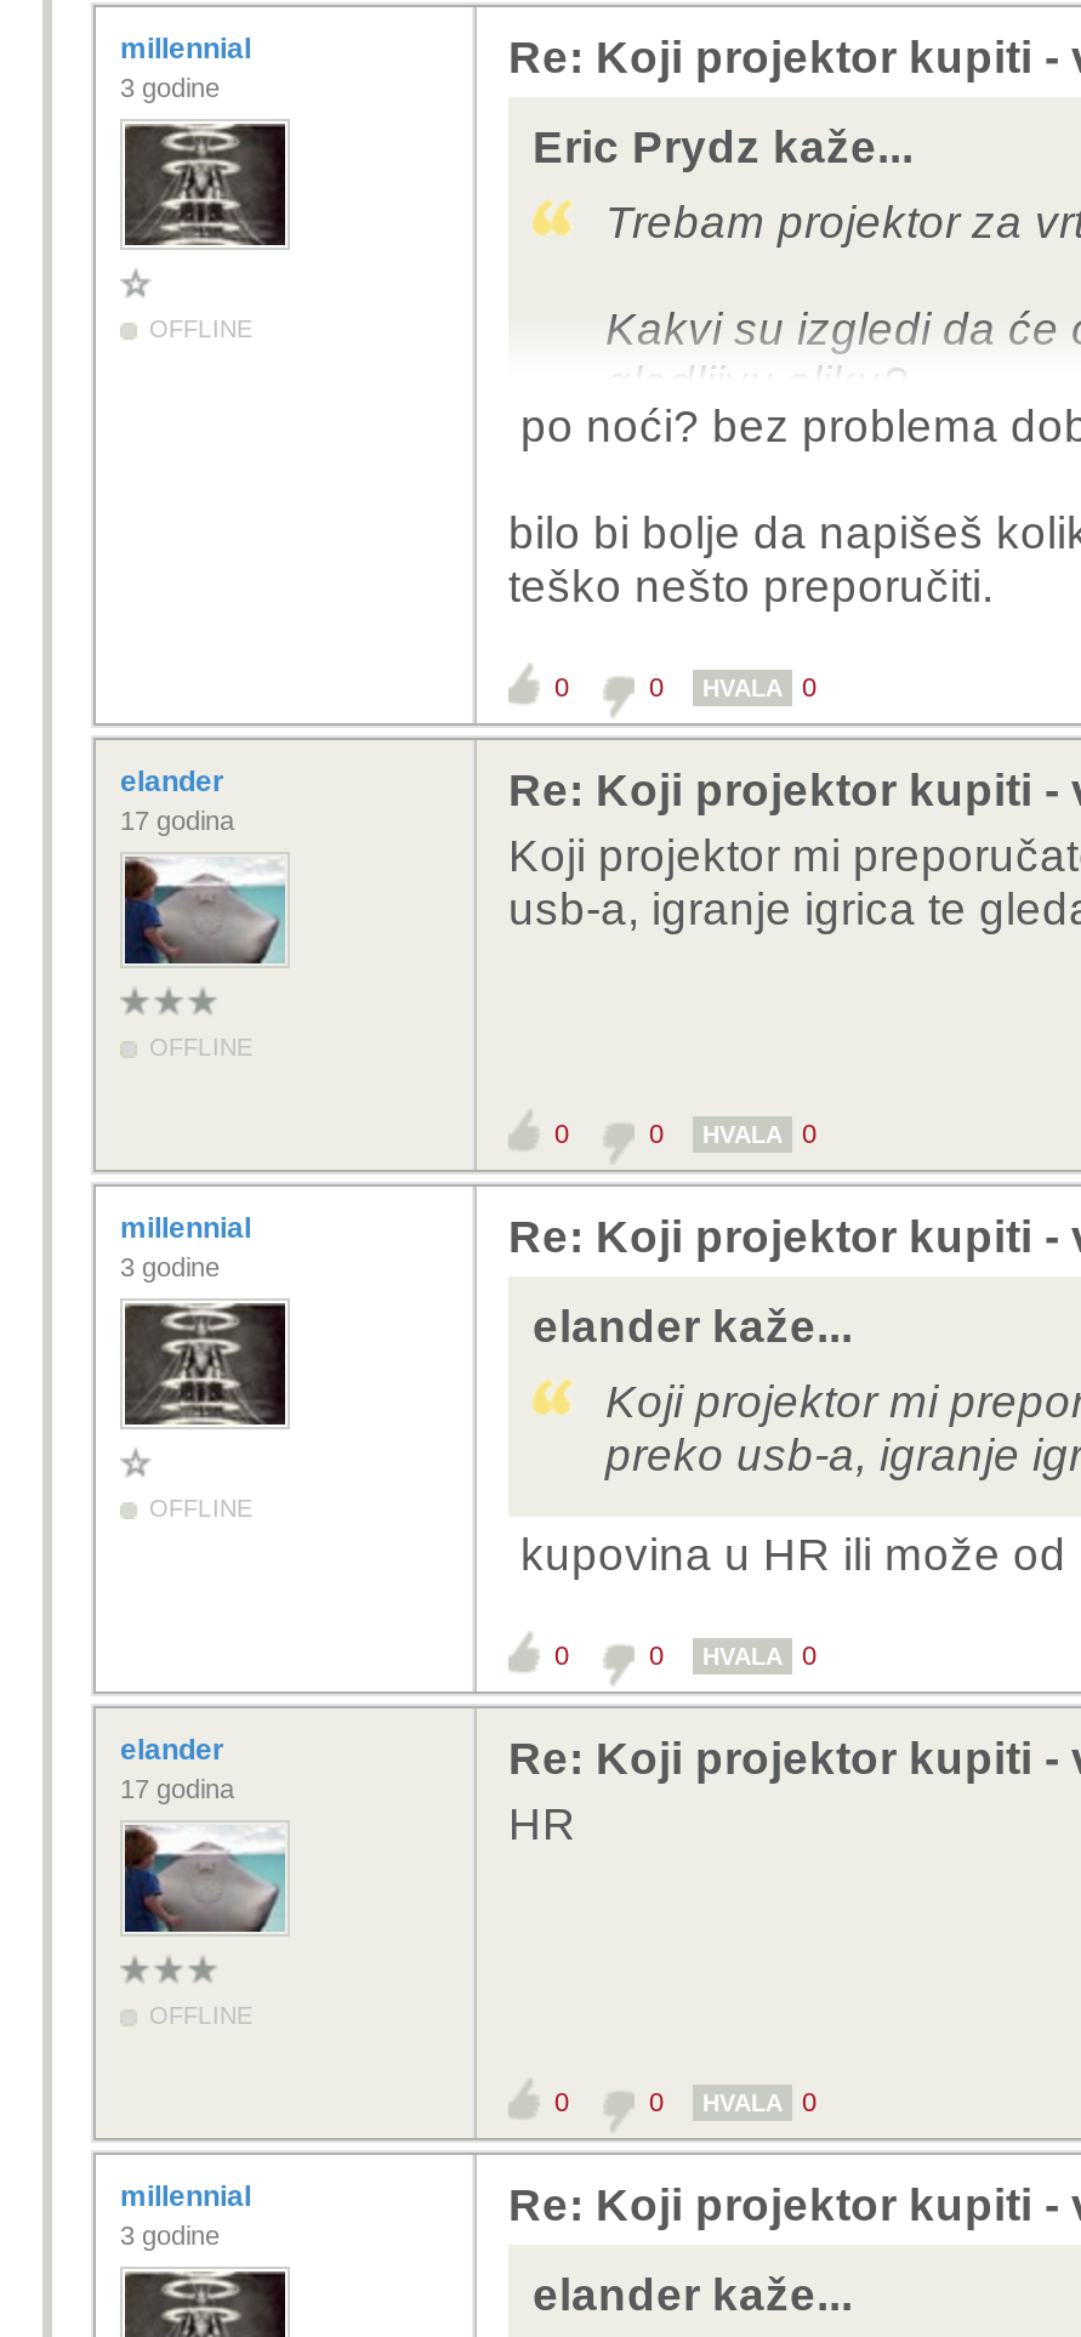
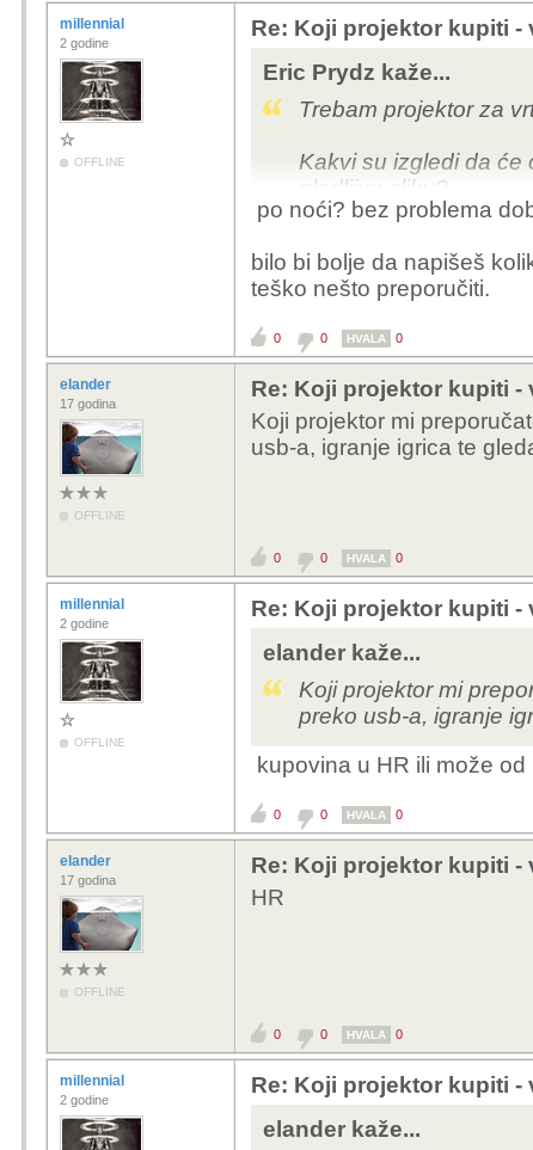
[120,73,220,102] 3 godine -> [60,36,109,50] 2 godine
[120,1252,220,1281] 3 godine -> [60,616,109,631] 2 godine
[120,2221,220,2250] 3 godine -> [60,1093,109,1107] 2 godine

